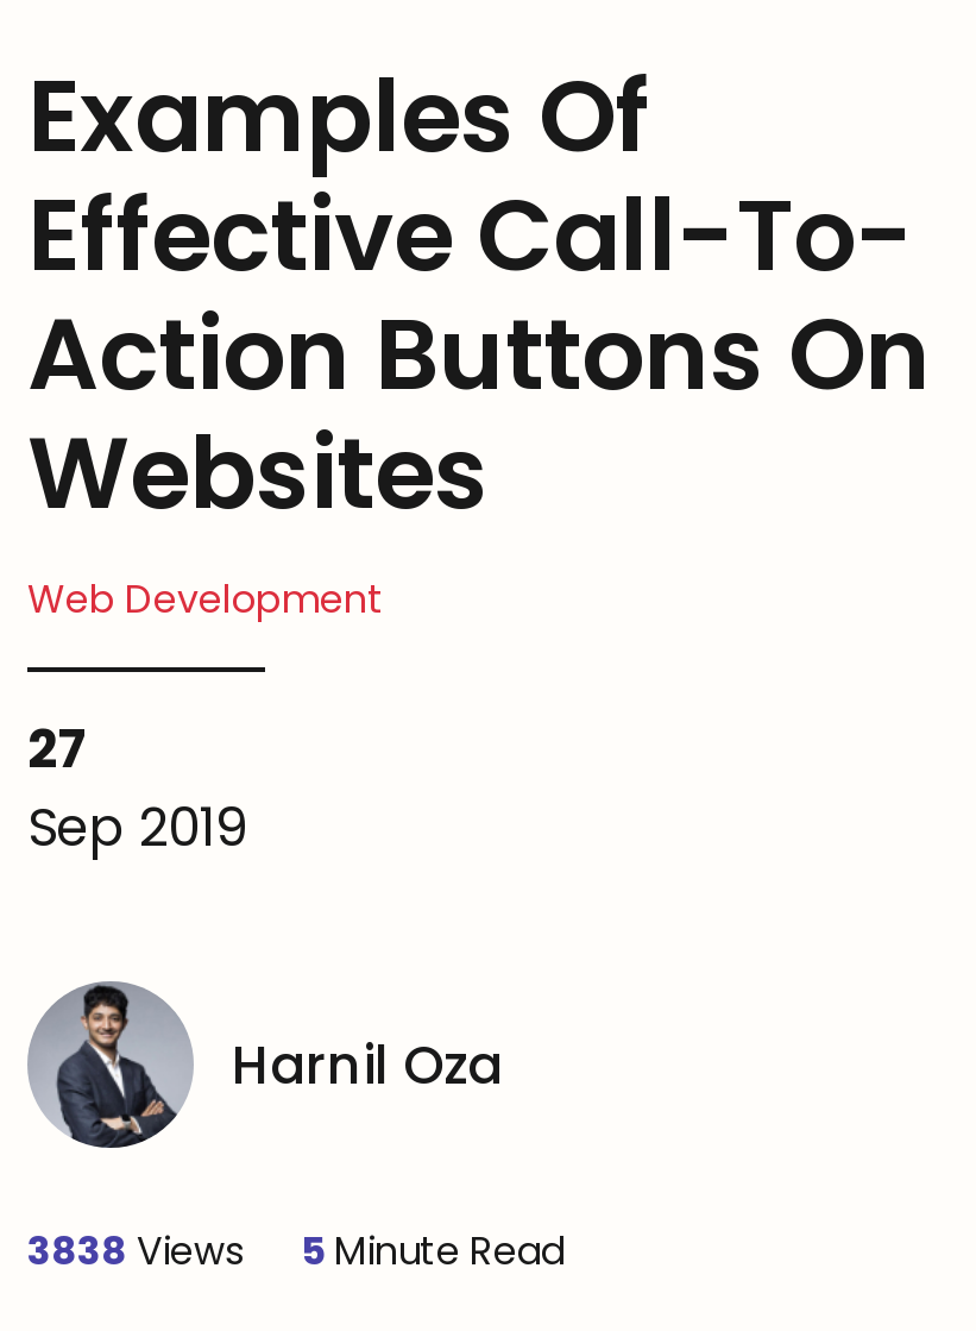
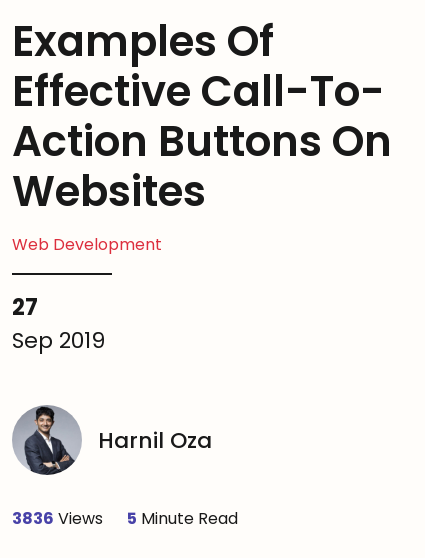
[27,1224,565,1279] 3838 Views 5 Minute Read -> [12,507,238,530] 3836 Views 5 Minute Read

